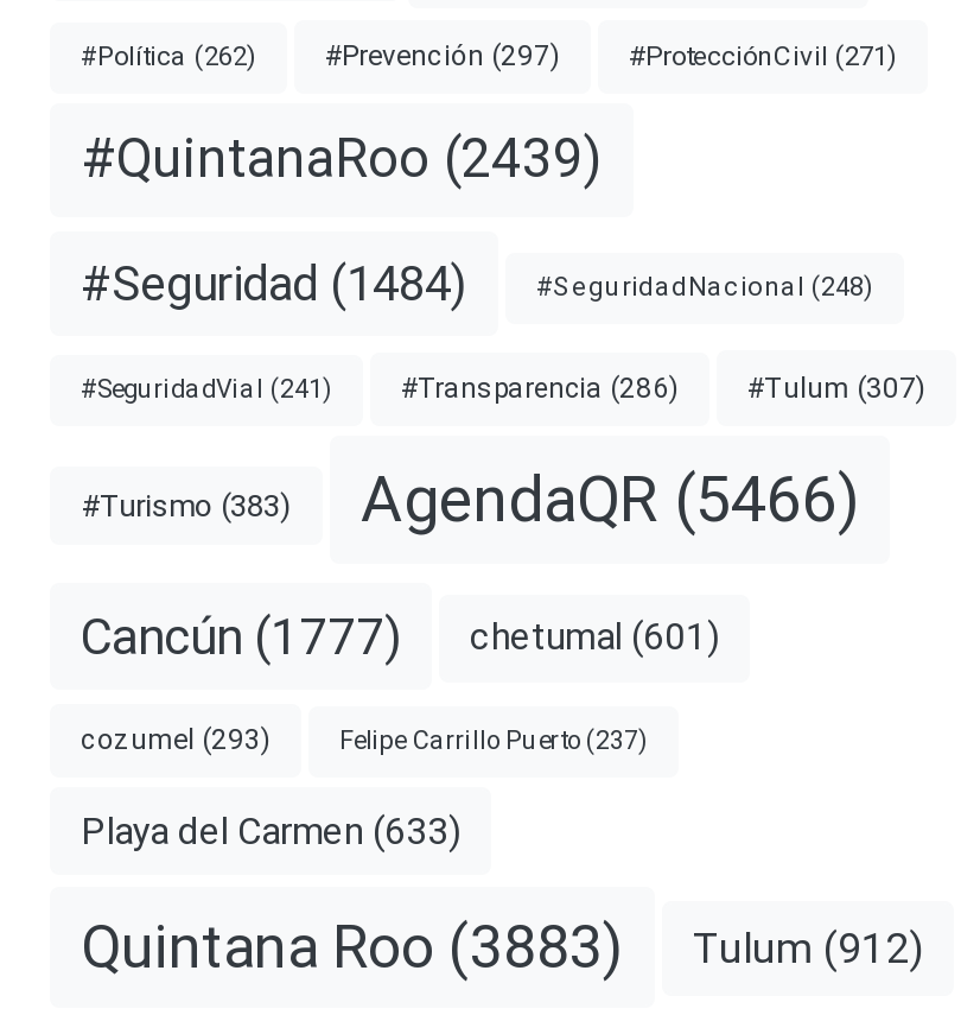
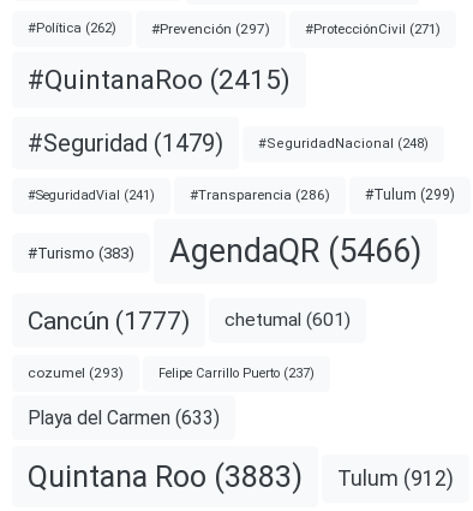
[81,126,603,190] #QuintanaRoo (2439) -> [28,64,291,96] #QuintanaRoo (2415)
[81,256,467,313] #Seguridad (1484) -> [28,129,223,157] #Seguridad (1479)
[747,373,925,406] #Tulum (307) -> [365,186,455,203] #Tulum (299)

